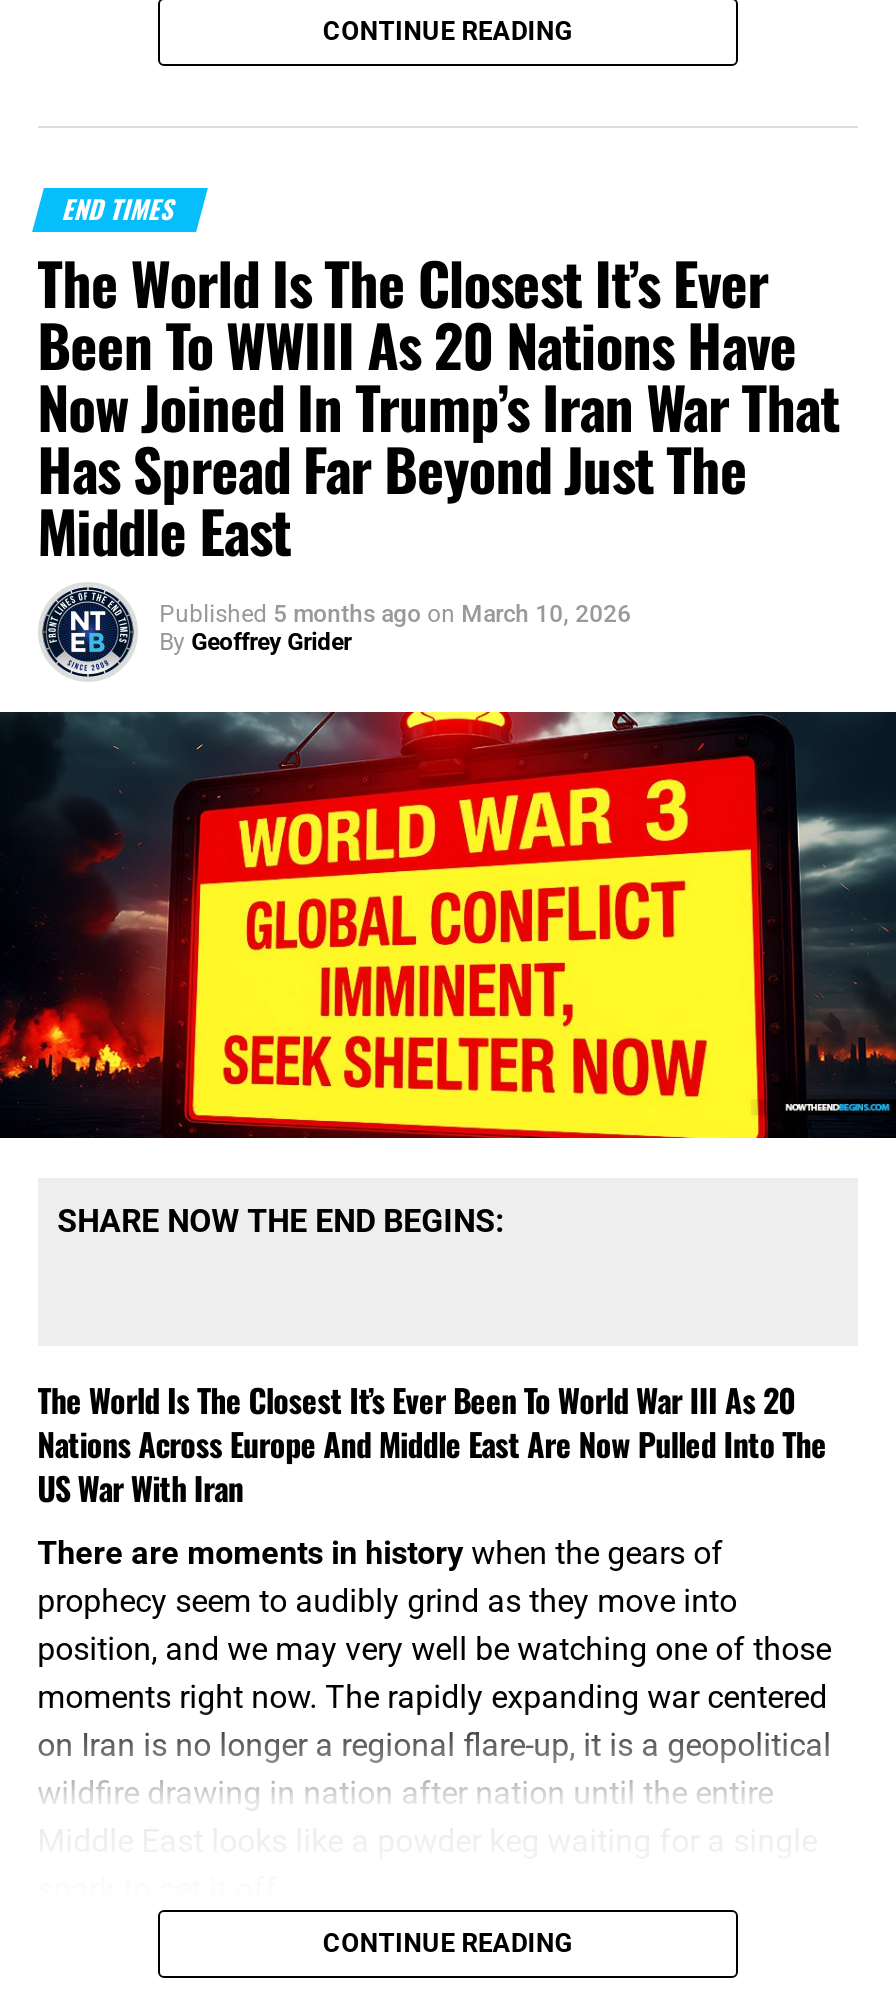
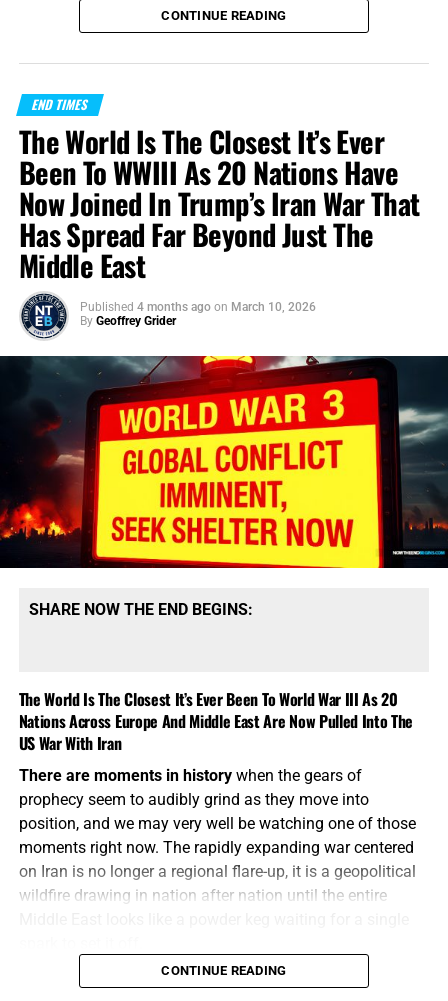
[159,601,631,629] Published 5 months ago on March 10, 2026 -> [80,300,316,314] Published 4 months ago on March 10, 2026

